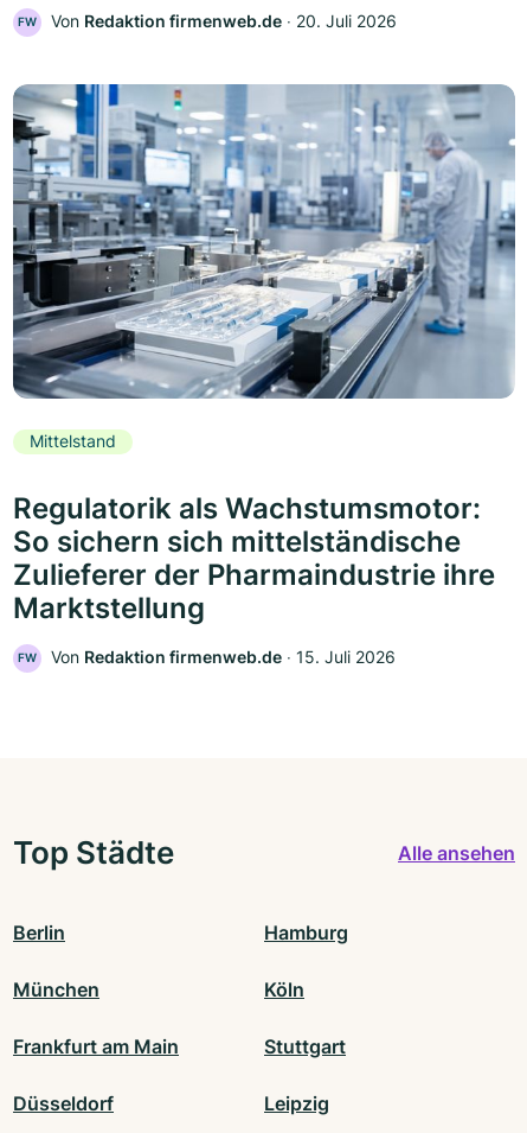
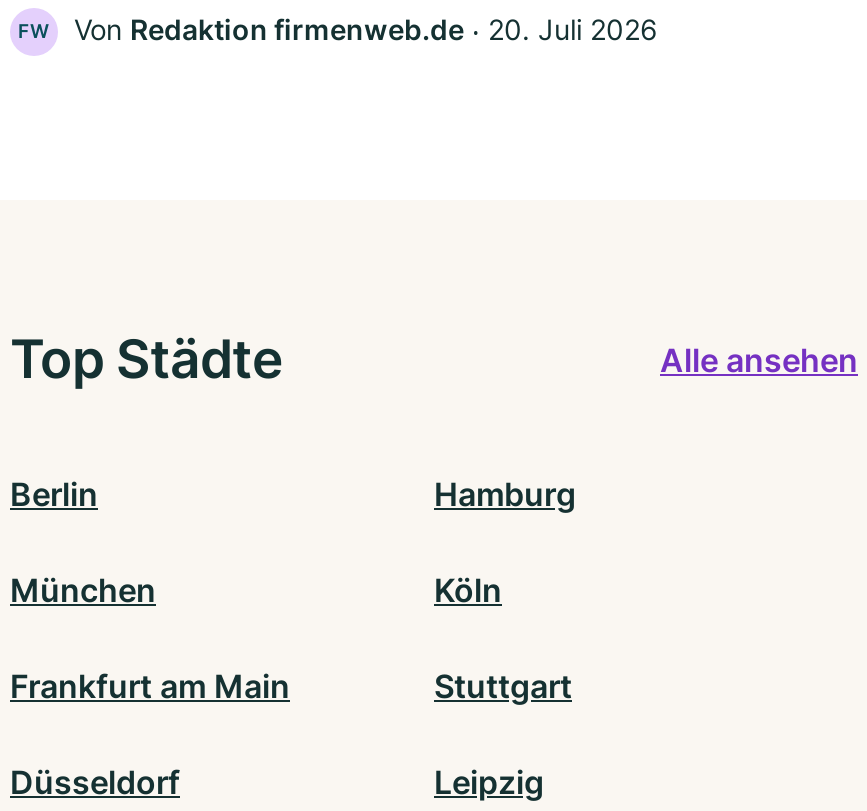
[12,83,516,667] [image] | Mittelstand | Regulatorik als Wachstumsmotor: | So sichern sich mittelständische | Zulieferer der Pharmaindustrie ihre | Marktstellung | FW | Von Redaktion firmenweb.de ‧ 15. Juli 2026 -> none

